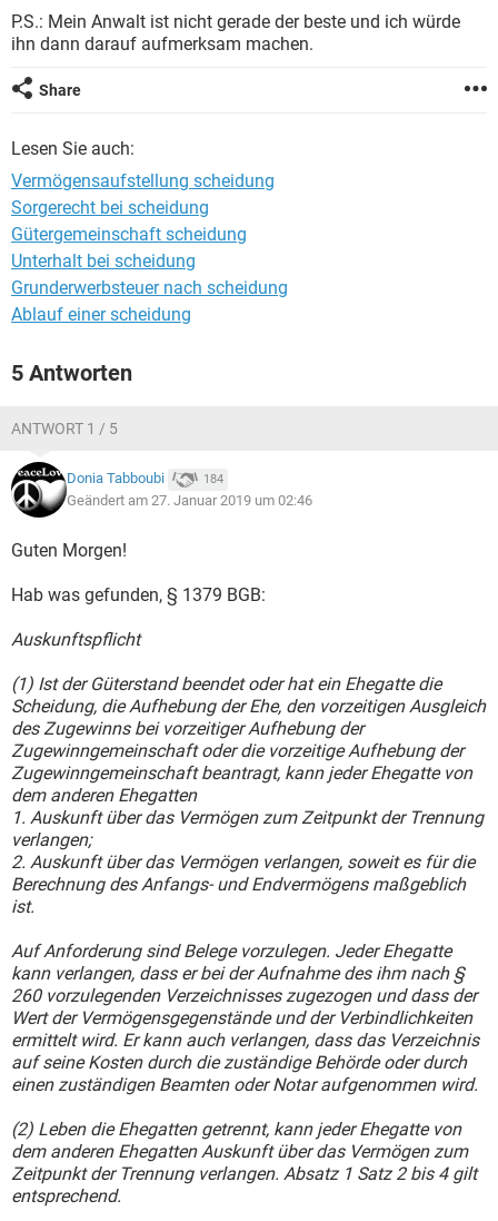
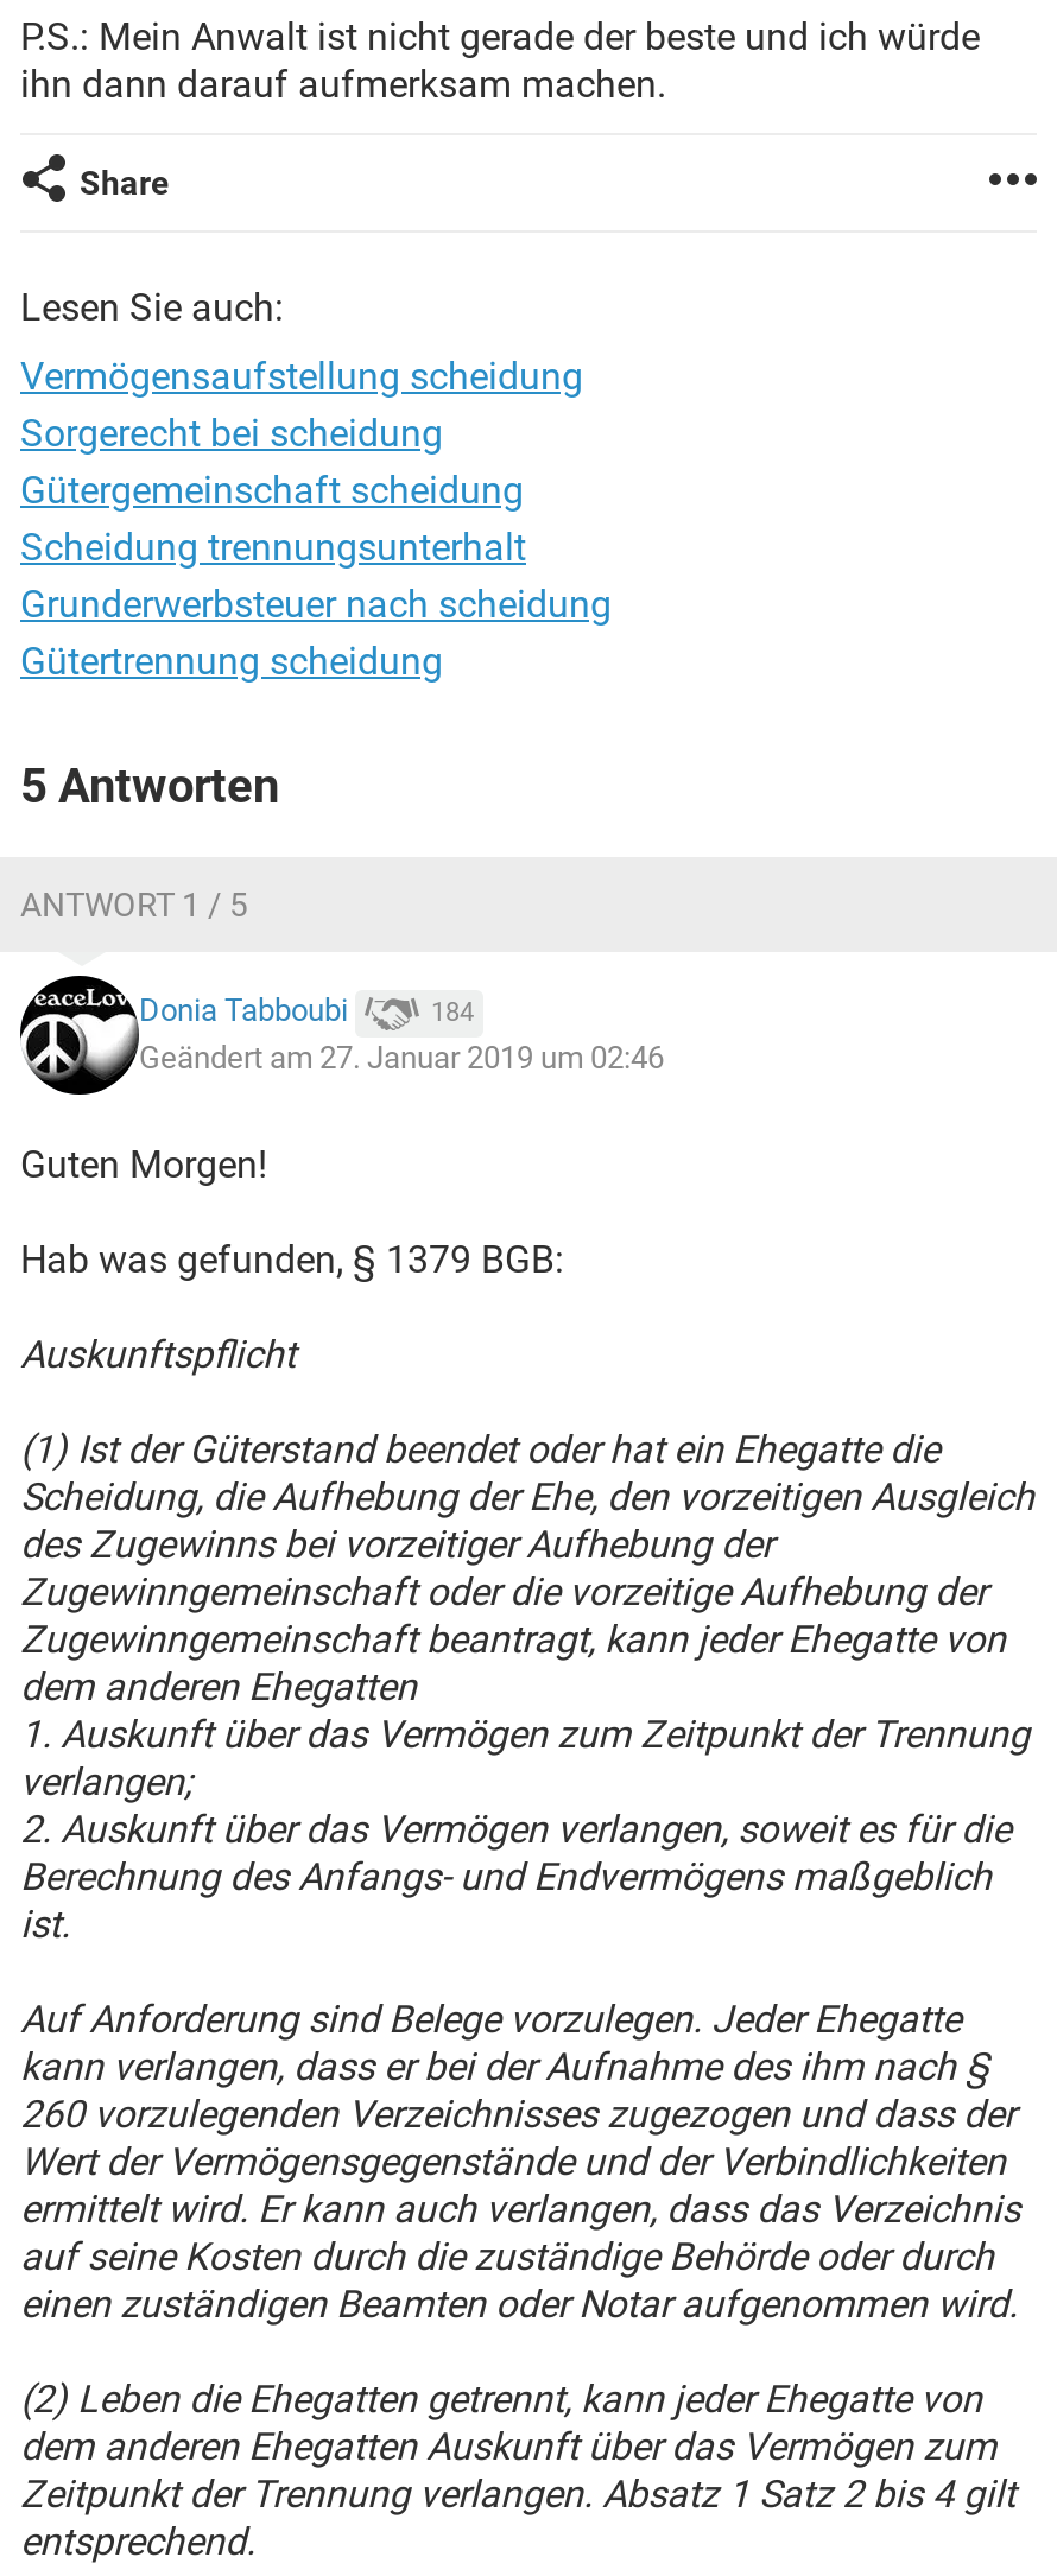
[11,250,196,272] Unterhalt bei scheidung -> [20,525,526,570] Scheidung trennungsunterhalt
[11,304,191,325] Ablauf einer scheidung -> [20,639,443,684] Gütertrennung scheidung

